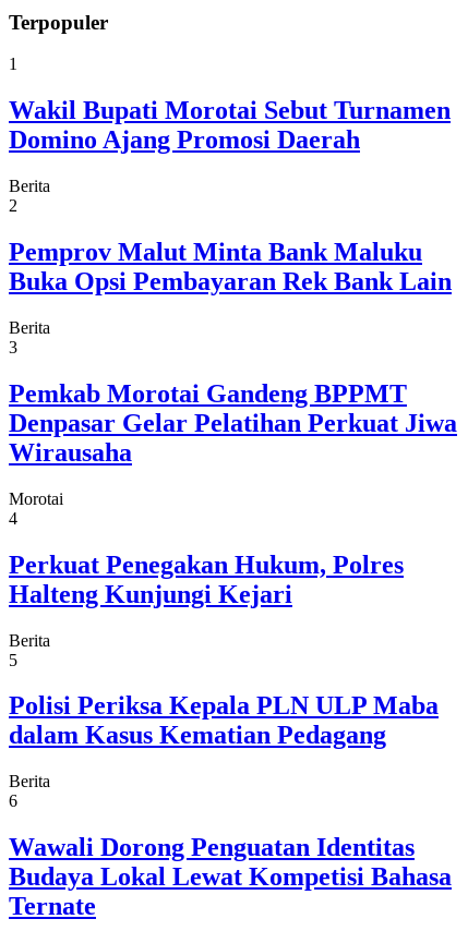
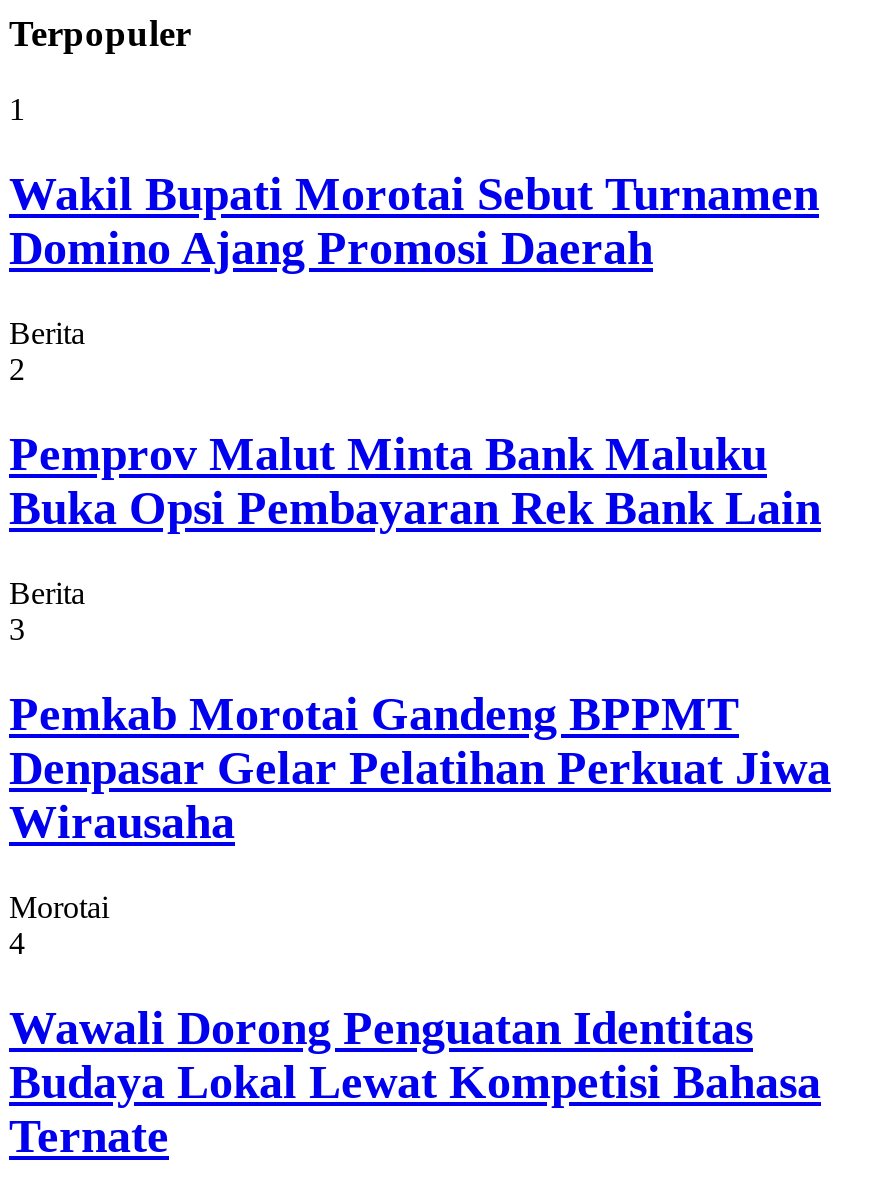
[9,550,439,810] Perkuat Penegakan Hukum, Polres | Halteng Kunjungi Kejari | Berita | 5 | Polisi Periksa Kepala PLN ULP Maba | dalam Kasus Kematian Pedagang | Berita | 6 -> none

